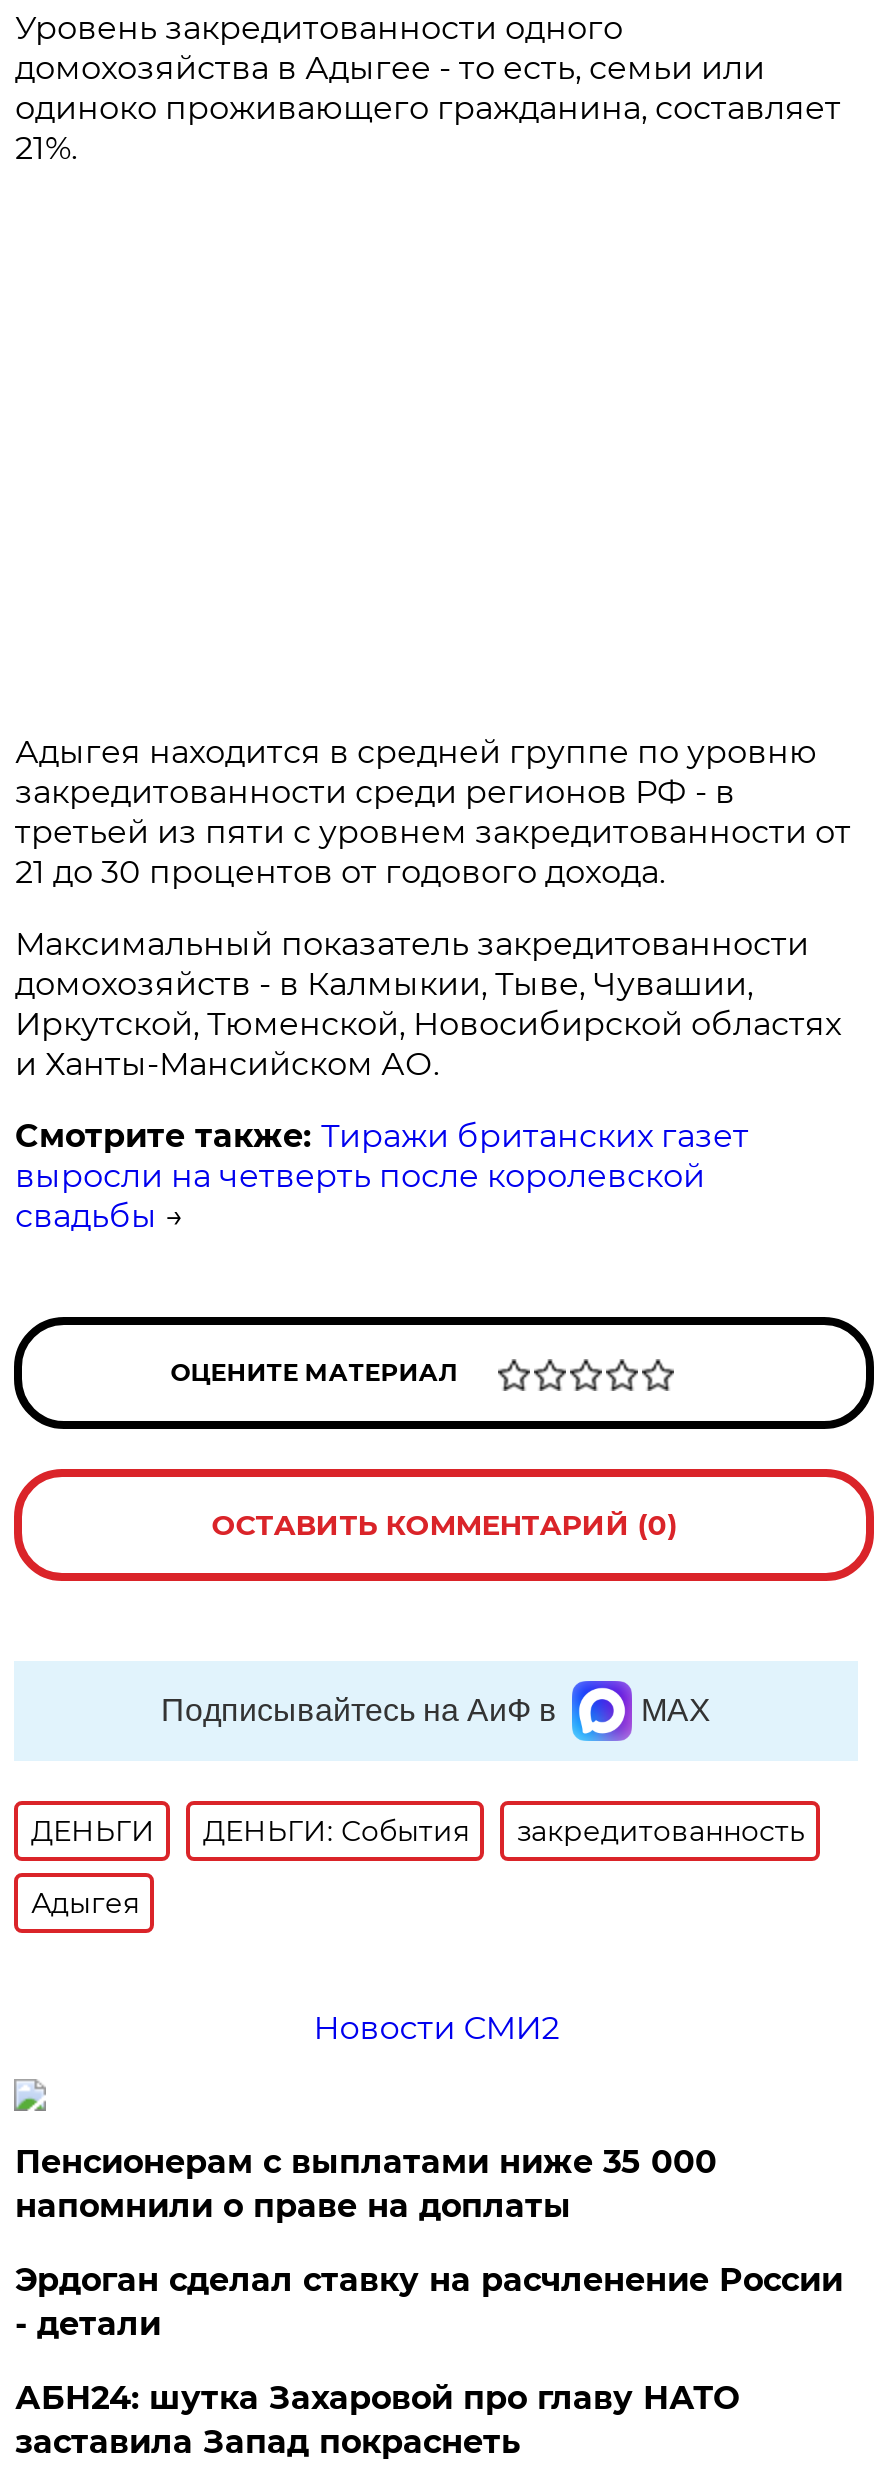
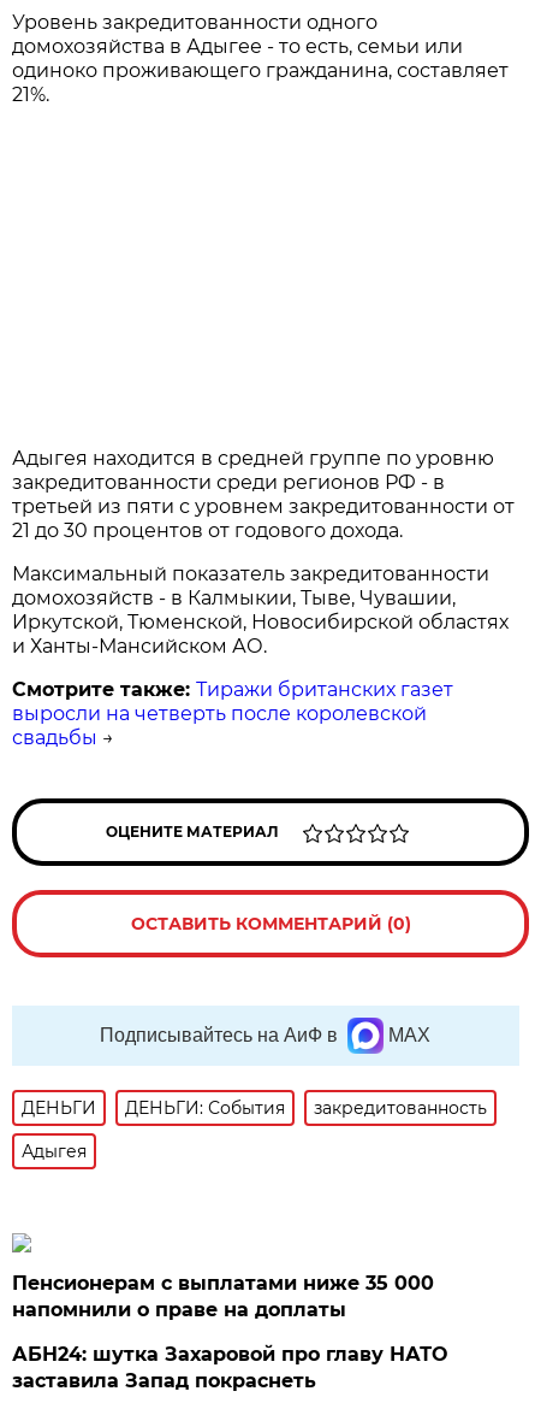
[313,2009,559,2047] Новости СМИ2 -> none
[15,2261,843,2343] Эрдоган сделал ставку на расчленение России | - детали -> none

